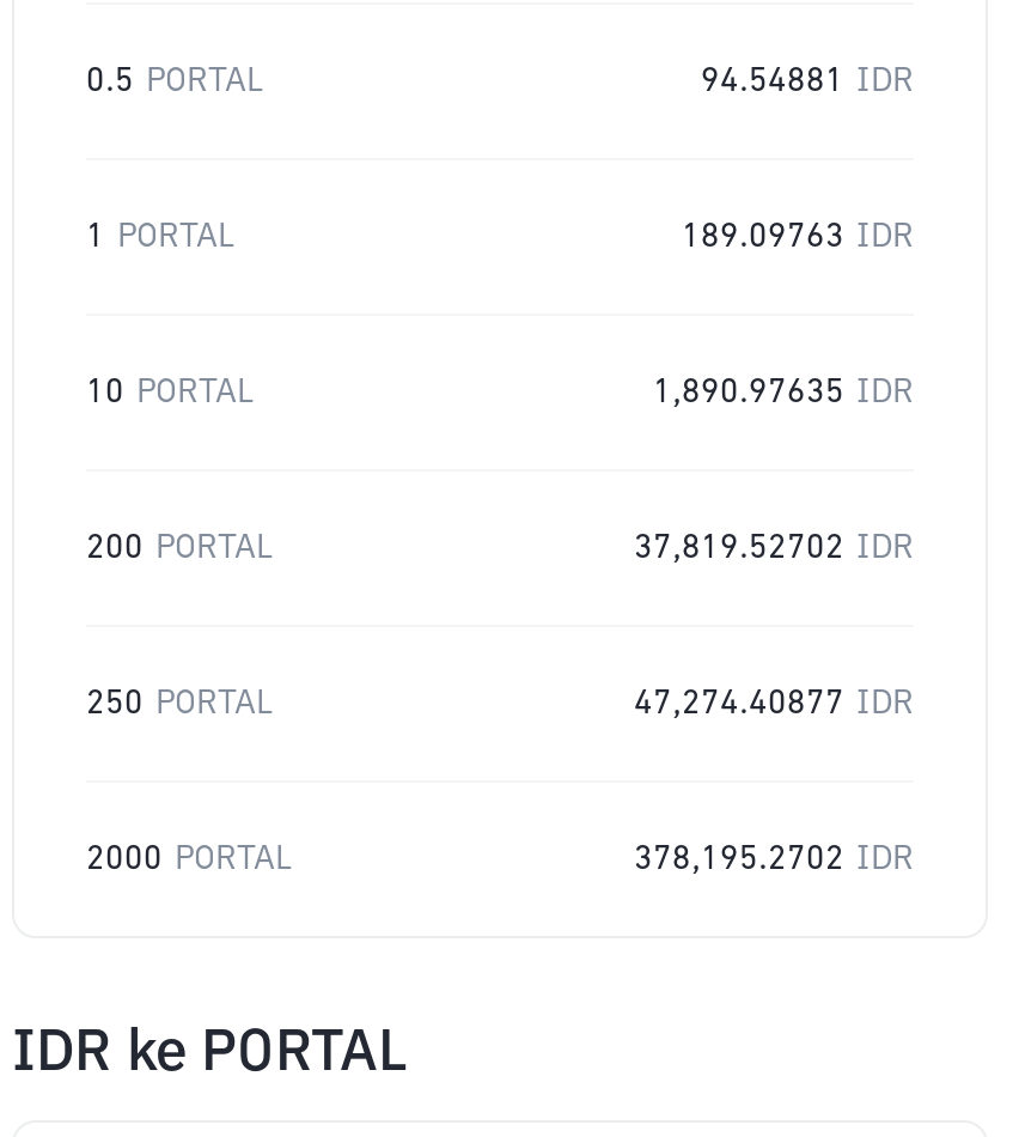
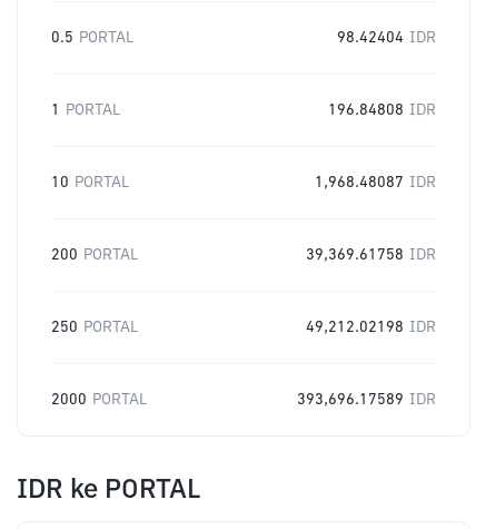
[701,65,914,98] 94.54881 IDR -> [337,30,436,46] 98.42404 IDR
[682,220,914,254] 189.09763 IDR -> [328,102,436,118] 196.84808 IDR
[653,376,914,409] 1,890.97635 IDR -> [315,175,436,190] 1,968.48087 IDR
[634,531,914,565] 37,819.52702 IDR -> [306,247,436,263] 39,369.61758 IDR
[634,687,914,720] 47,274.40877 IDR -> [306,320,436,335] 49,212.02198 IDR
[634,843,914,876] 378,195.2702 IDR -> [297,392,436,408] 393,696.17589 IDR

